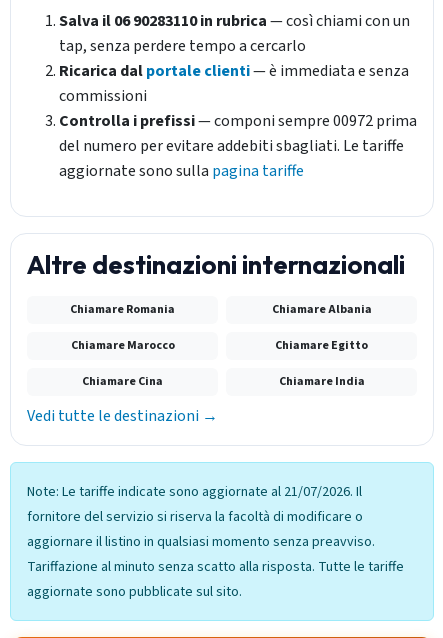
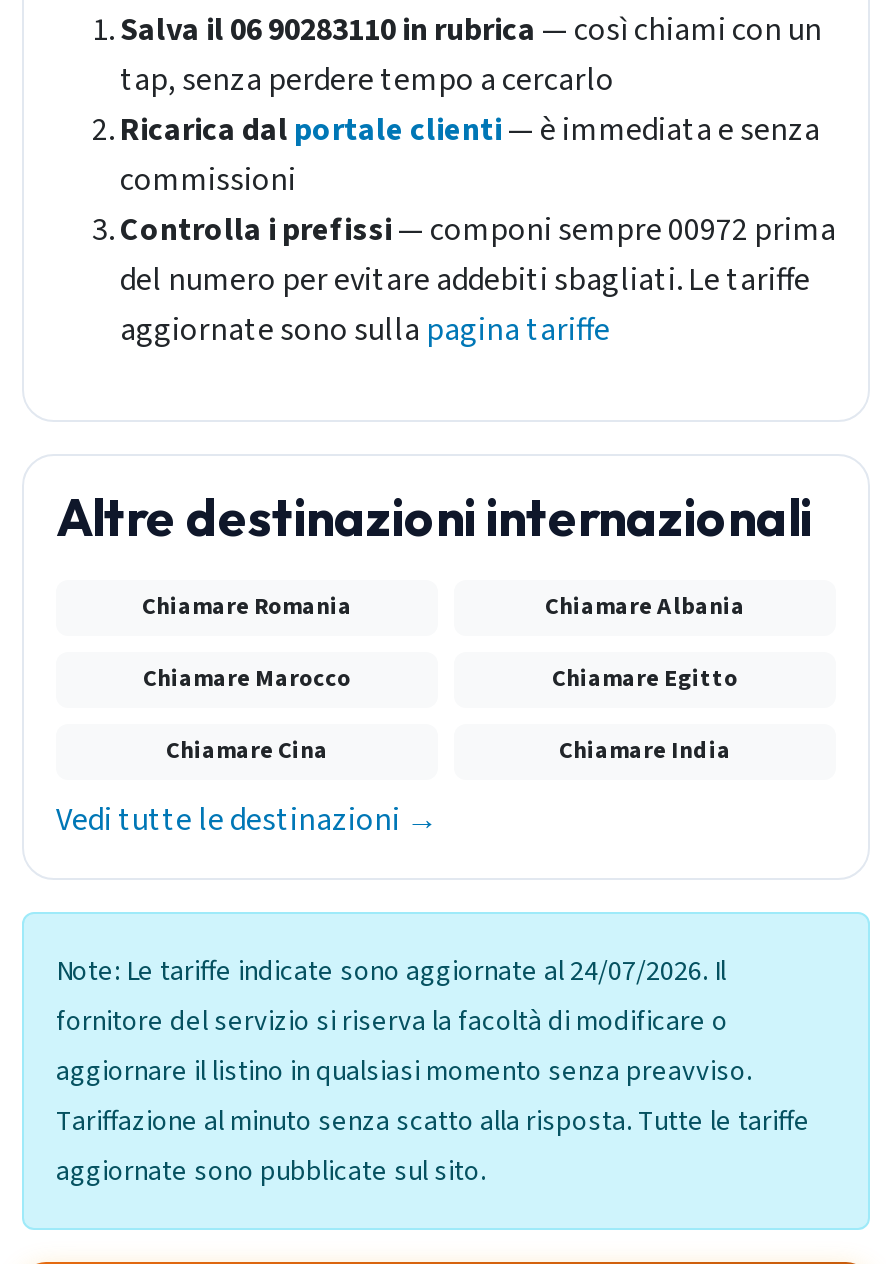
[27,482,362,502] Note: Le tariffe indicate sono aggiornate al 21/07/2026. Il -> [56,952,726,992] Note: Le tariffe indicate sono aggiornate al 24/07/2026. Il

